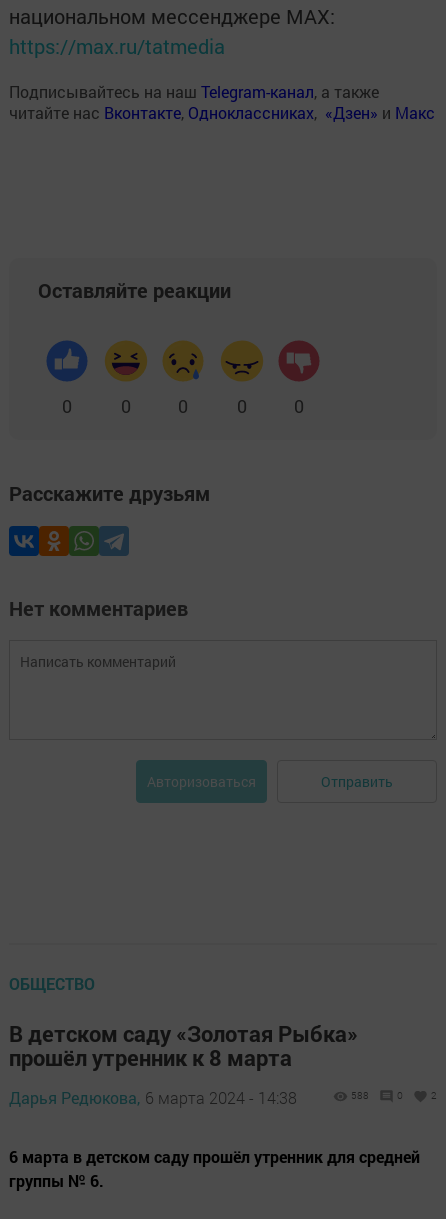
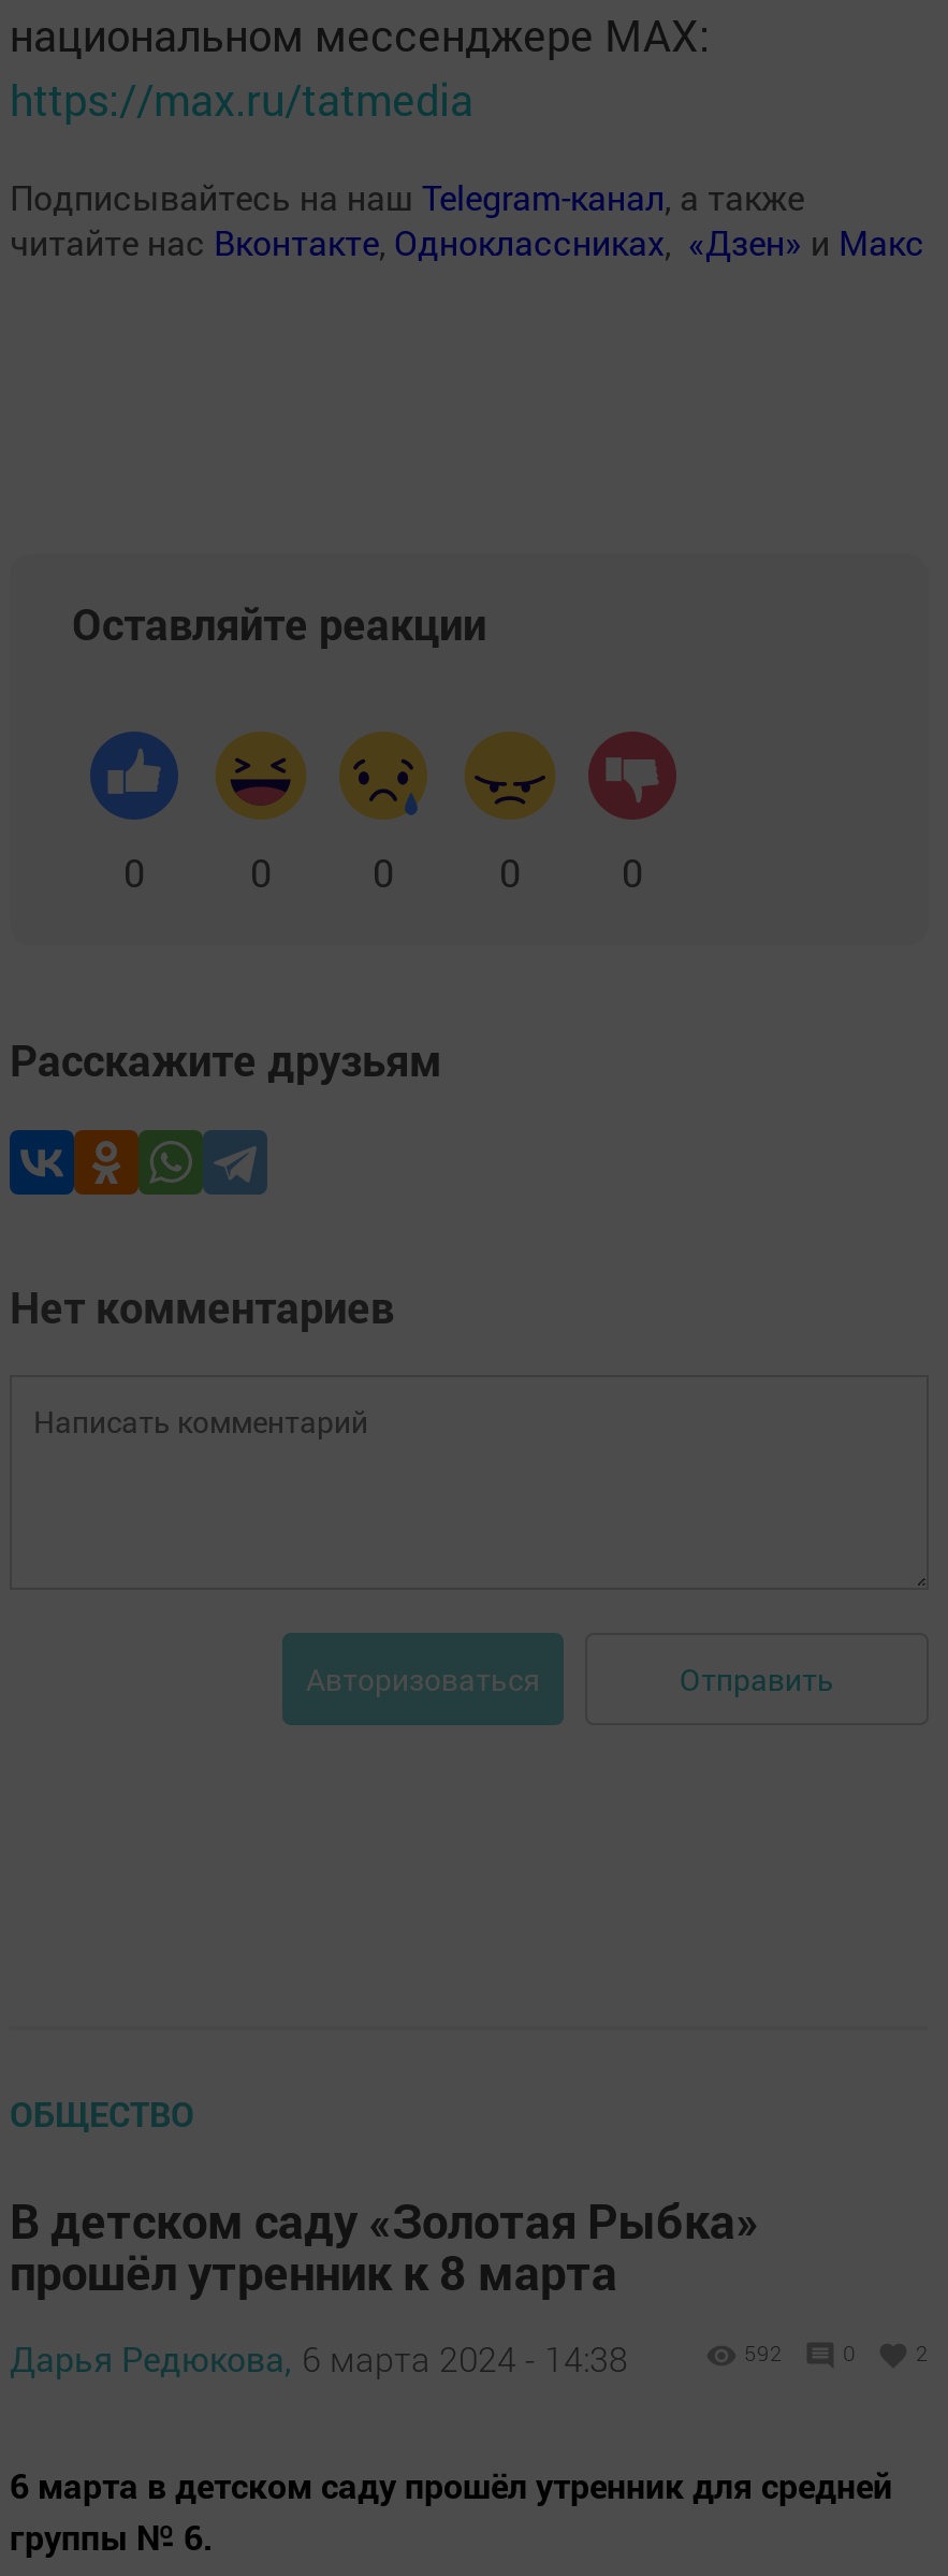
[351,1089,369,1102] 588 -> [744,2340,783,2368] 592

